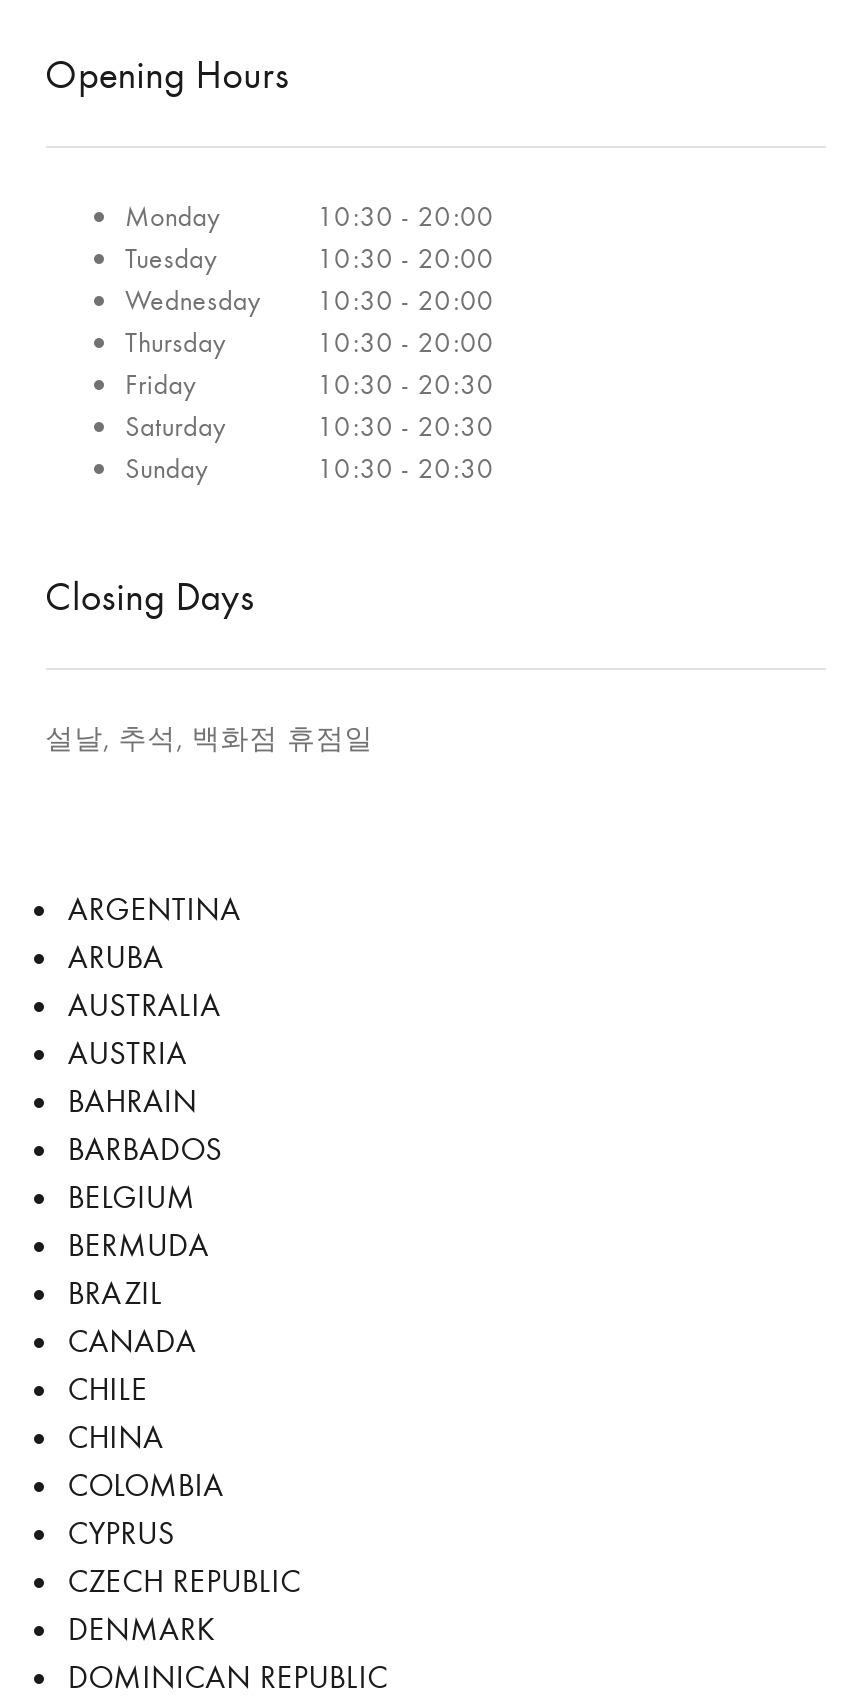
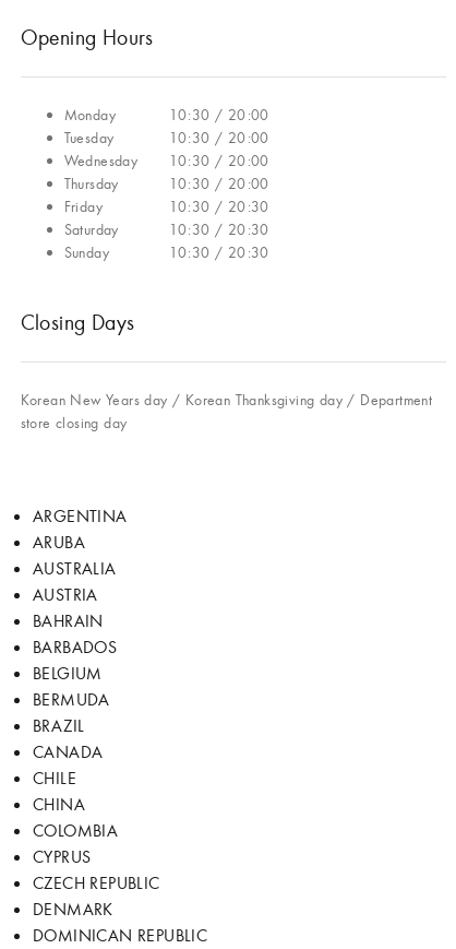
[317,198,494,234] 10:30 - 20:00 -> [169,105,269,124] 10:30 / 20:00
[317,240,494,276] 10:30 - 20:00 -> [169,128,269,147] 10:30 / 20:00
[125,282,494,318] Wednesday 10:30 - 20:00 -> [64,151,269,170] Wednesday 10:30 / 20:00
[317,324,494,360] 10:30 - 20:00 -> [169,174,269,193] 10:30 / 20:00
[317,366,494,402] 10:30 - 20:30 -> [169,197,269,216] 10:30 / 20:30
[317,408,494,444] 10:30 - 20:30 -> [169,220,269,239] 10:30 / 20:30
[317,450,494,486] 10:30 - 20:30 -> [169,242,269,262] 10:30 / 20:30
[45,720,373,756] 설날, 추석, 백화점 휴점일 -> [20,390,432,432] Korean New Years day / Korean Thanksgiving day / Department | store closing day

